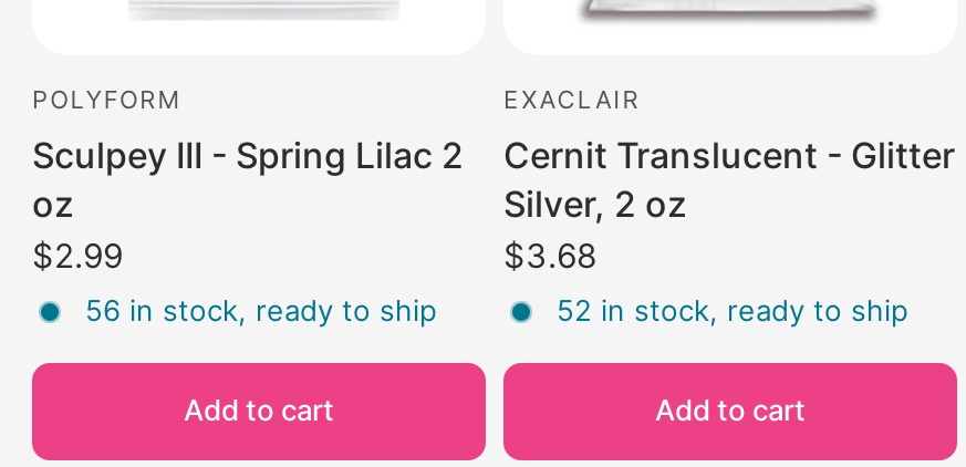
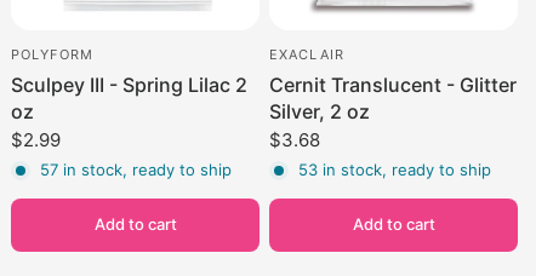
[85,293,437,329] 56 in stock, ready to ship -> [40,160,232,180] 57 in stock, ready to ship
[557,293,908,329] 52 in stock, ready to ship -> [298,160,491,180] 53 in stock, ready to ship

